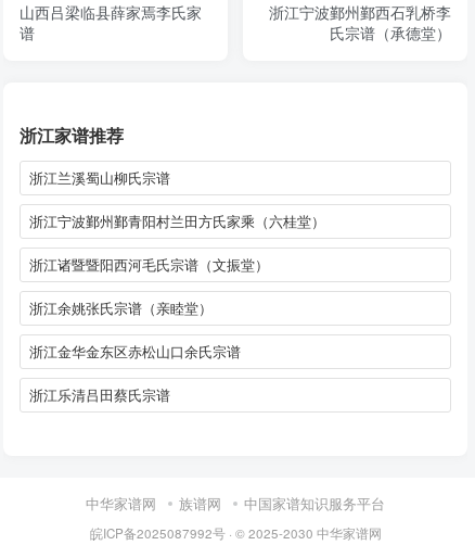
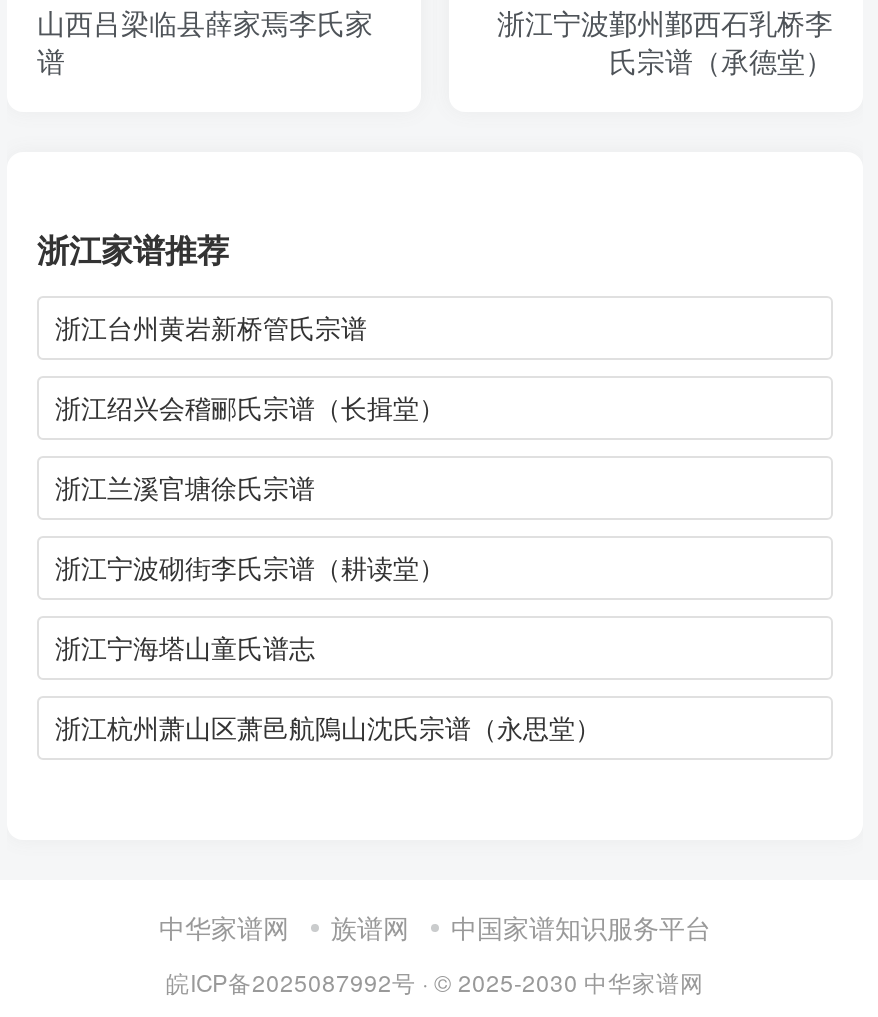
[29,167,170,188] 浙江兰溪蜀山柳氏宗谱 -> [55,308,367,346] 浙江台州黄岩新桥管氏宗谱
[29,210,325,231] 浙江宁波鄞州鄞青阳村兰田方氏家乘（六桂堂） -> [55,388,445,426] 浙江绍兴会稽郦氏宗谱（长揖堂）
[29,254,269,274] 浙江诸暨暨阳西河毛氏宗谱（文振堂） -> [55,468,315,506] 浙江兰溪官塘徐氏宗谱
[29,297,213,318] 浙江余姚张氏宗谱（亲睦堂） -> [55,548,445,586] 浙江宁波砌街李氏宗谱（耕读堂）
[29,341,241,361] 浙江金华金东区赤松山口余氏宗谱 -> [55,628,315,666] 浙江宁海塔山童氏谱志
[29,384,170,405] 浙江乐清吕田蔡氏宗谱 -> [55,708,601,746] 浙江杭州萧山区萧邑航隝山沈氏宗谱（永思堂）

